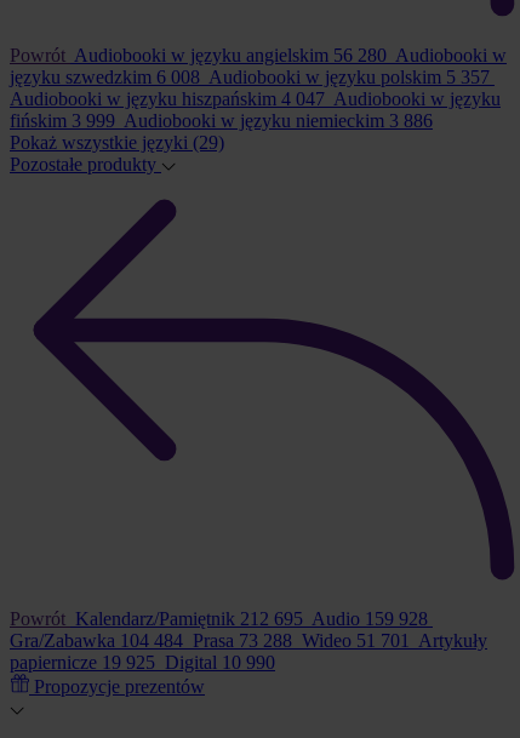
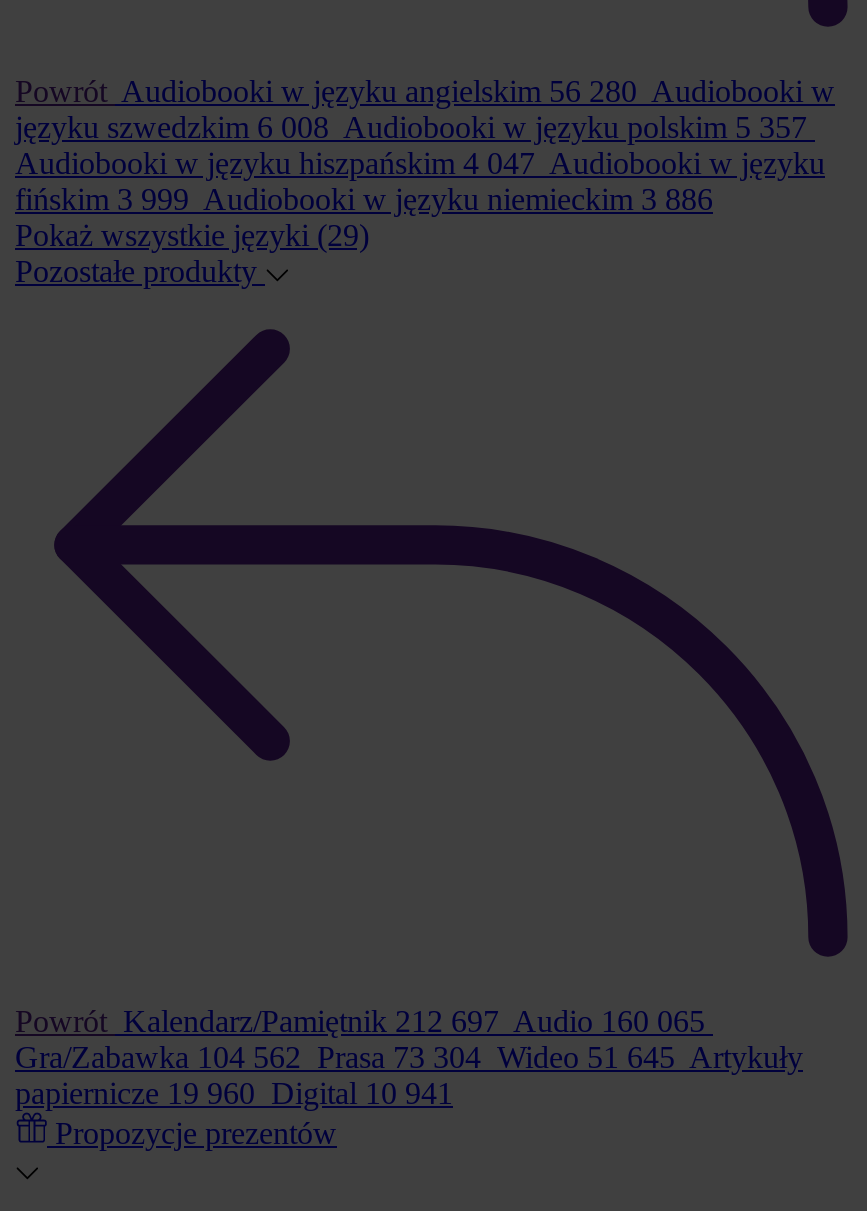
[10,608,428,629] Powrót Kalendarz/Pamiętnik 212 695 Audio 159 928 -> [15,1004,705,1038] Powrót Kalendarz/Pamiętnik 212 697 Audio 160 065
[10,630,487,651] Gra/Zabawka 104 484 Prasa 73 288 Wideo 51 701 Artykuły -> [15,1040,803,1074] Gra/Zabawka 104 562 Prasa 73 304 Wideo 51 645 Artykuły
[10,652,275,673] papiernicze 19 925 Digital 10 990 -> [15,1076,453,1110] papiernicze 19 960 Digital 10 941

